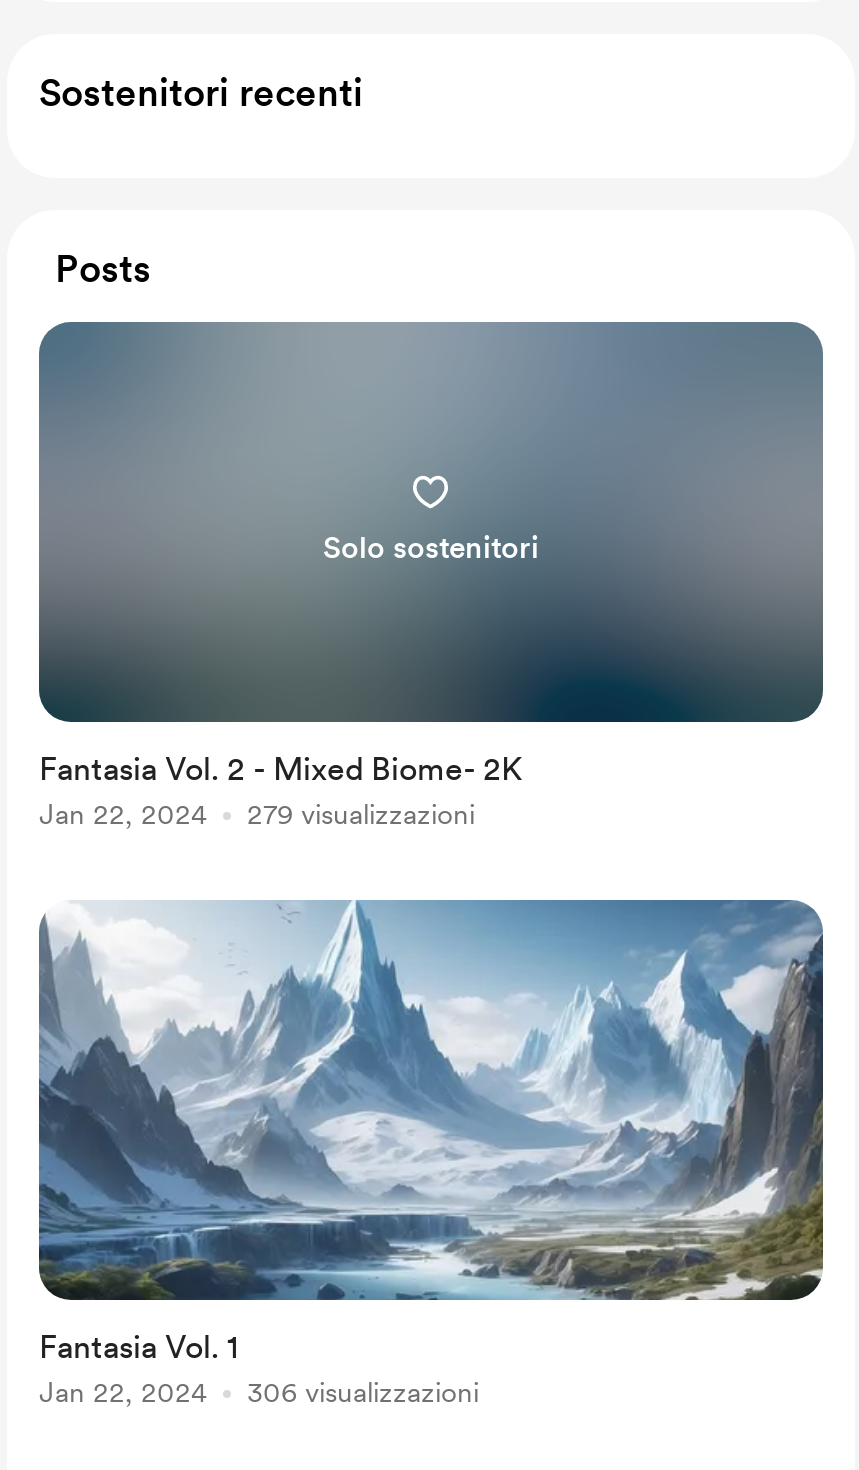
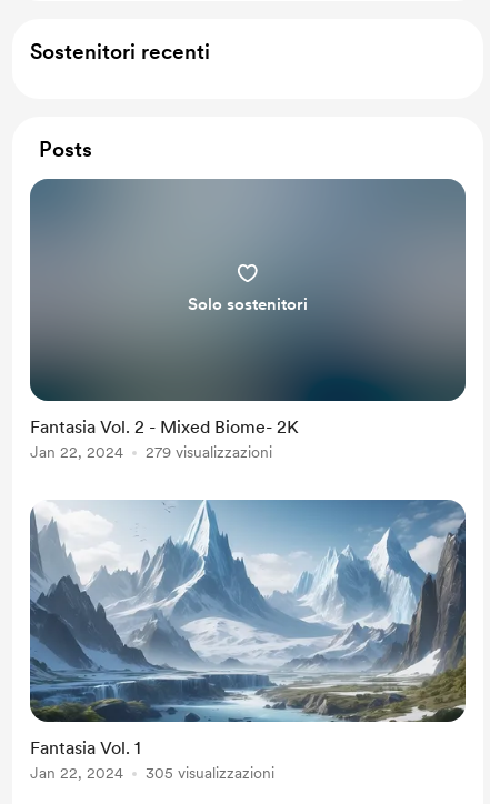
[247,1376,479,1408] 306 visualizzazioni -> [146,764,274,782] 305 visualizzazioni

